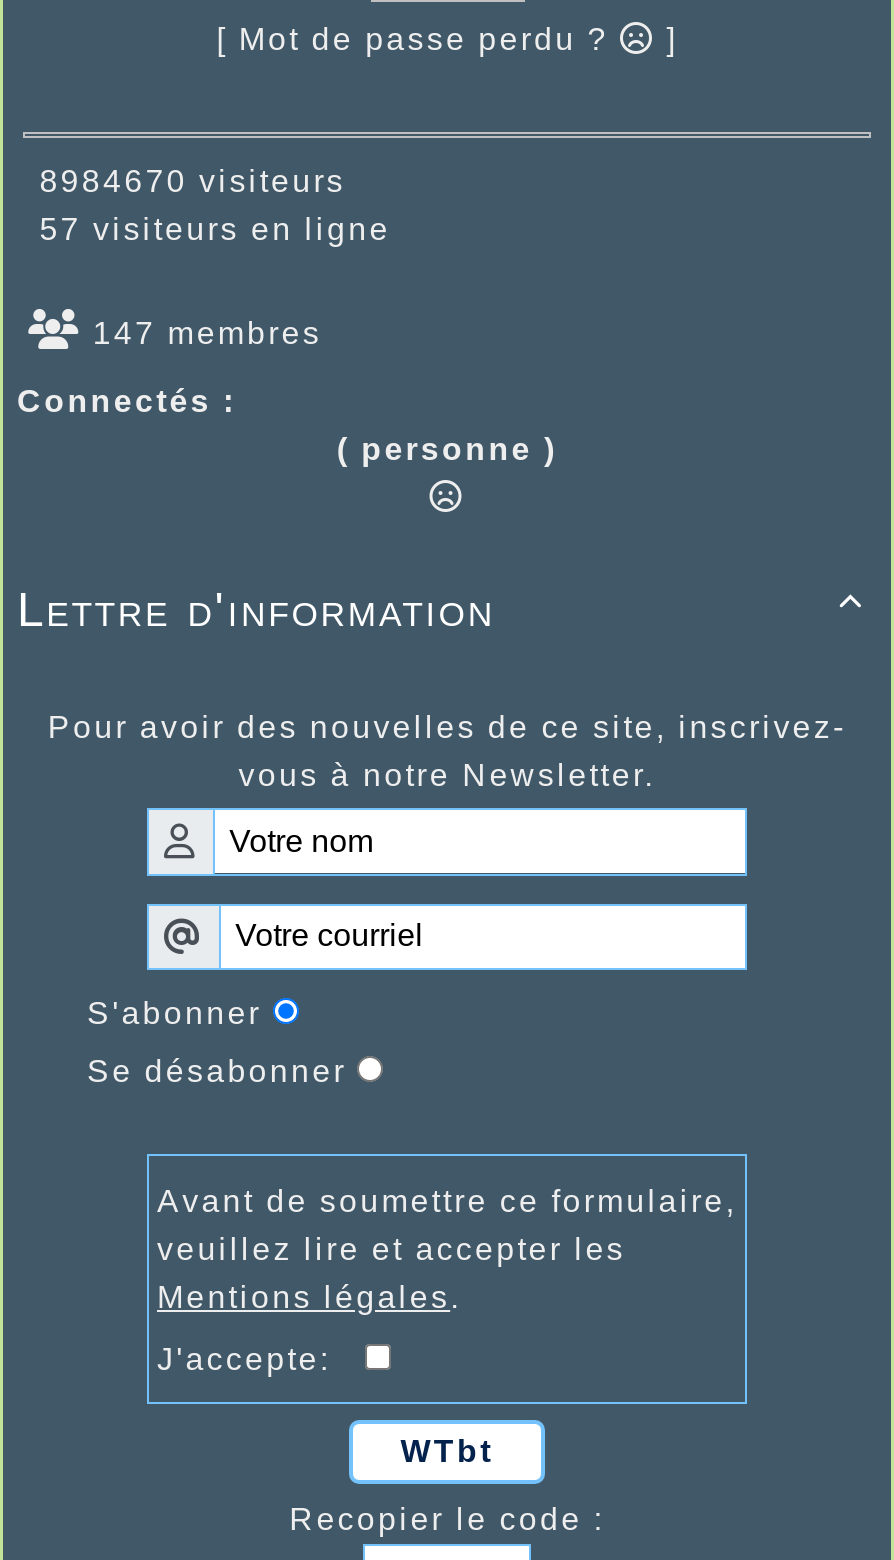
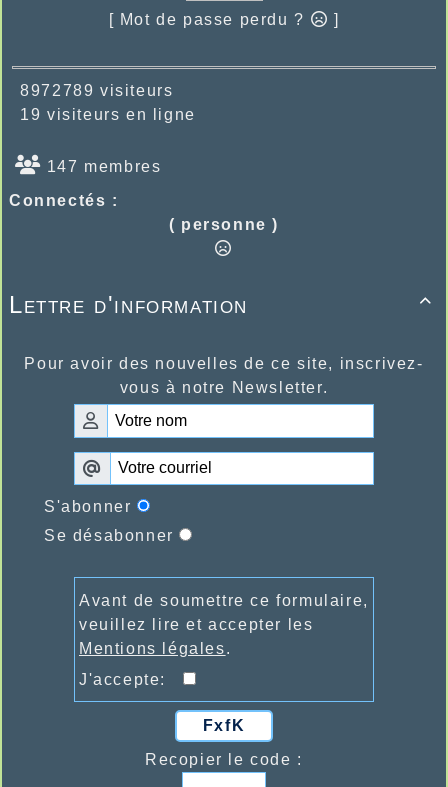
[17,164,346,198] 8984670 visiteurs -> [9,82,173,99] 8972789 visiteurs
[17,212,391,246] 57 visiteurs en ligne -> [9,106,196,123] 19 visiteurs en ligne
[401,1434,493,1468] WTbt -> [203,717,245,734] FxfK

